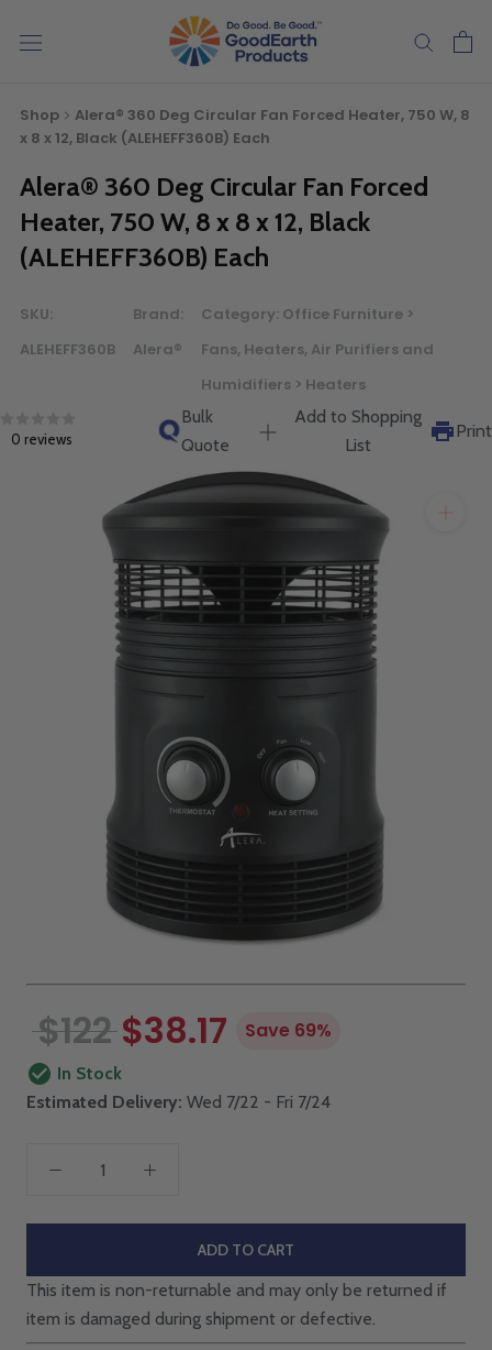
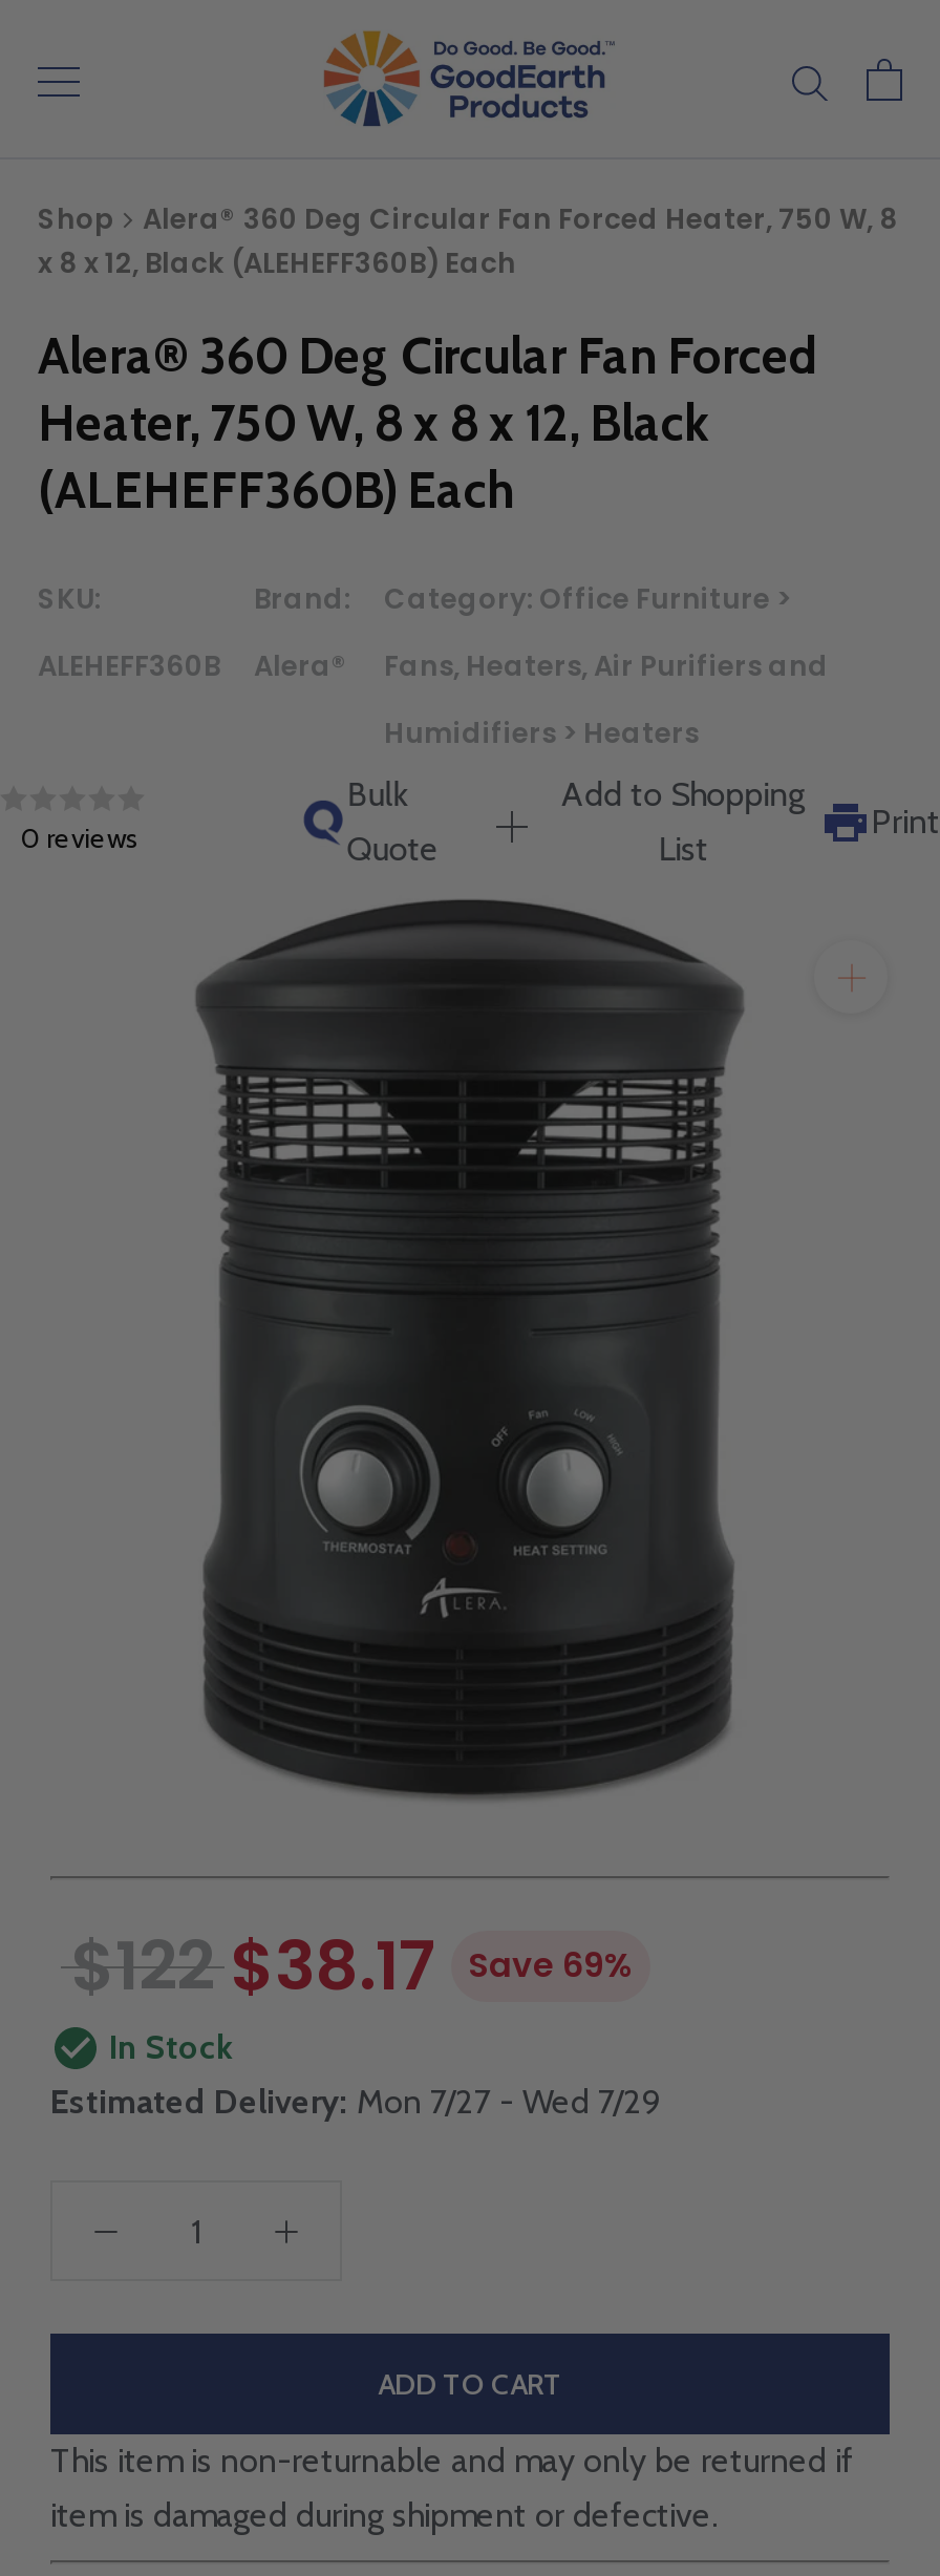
[26,1092,331,1112] Estimated Delivery: Wed 7/22 - Fri 7/24 -> [50,2083,661,2123] Estimated Delivery: Mon 7/27 - Wed 7/29

